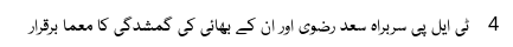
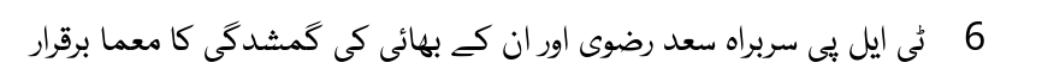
[30,11,499,37] 4 ٹی ایل پی سربراہ سعد رضوی اور ان کے بھائی کی گمشدگی کا معما برقرار -> [32,10,985,63] 6 ٹی ایل پی سربراہ سعد رضوی اور ان کے بھائی کی گمشدگی کا معما برقرار

